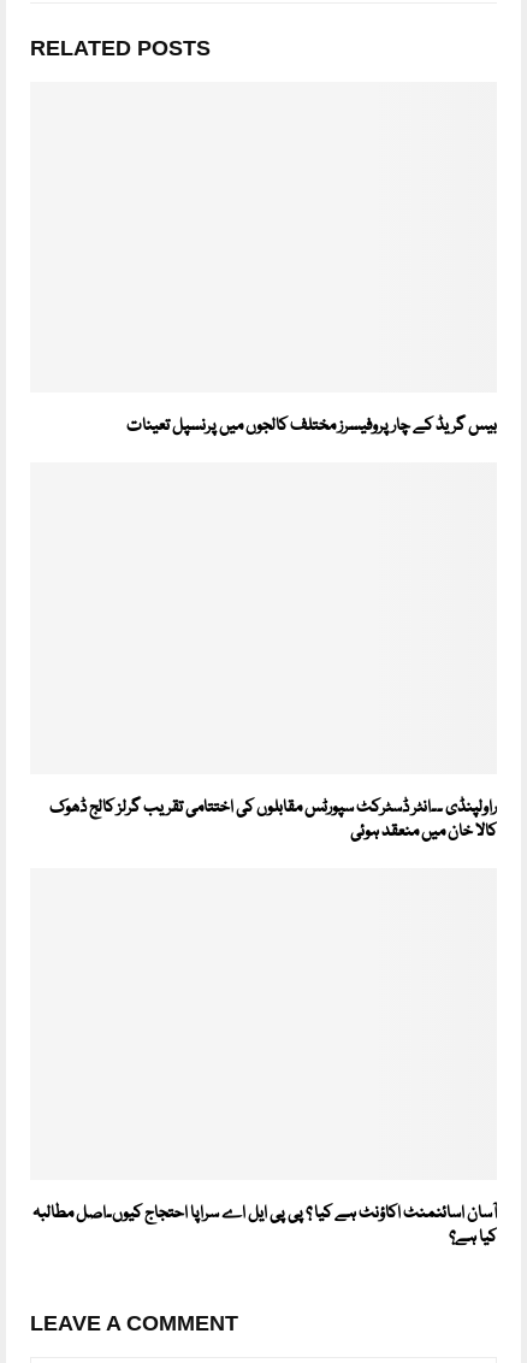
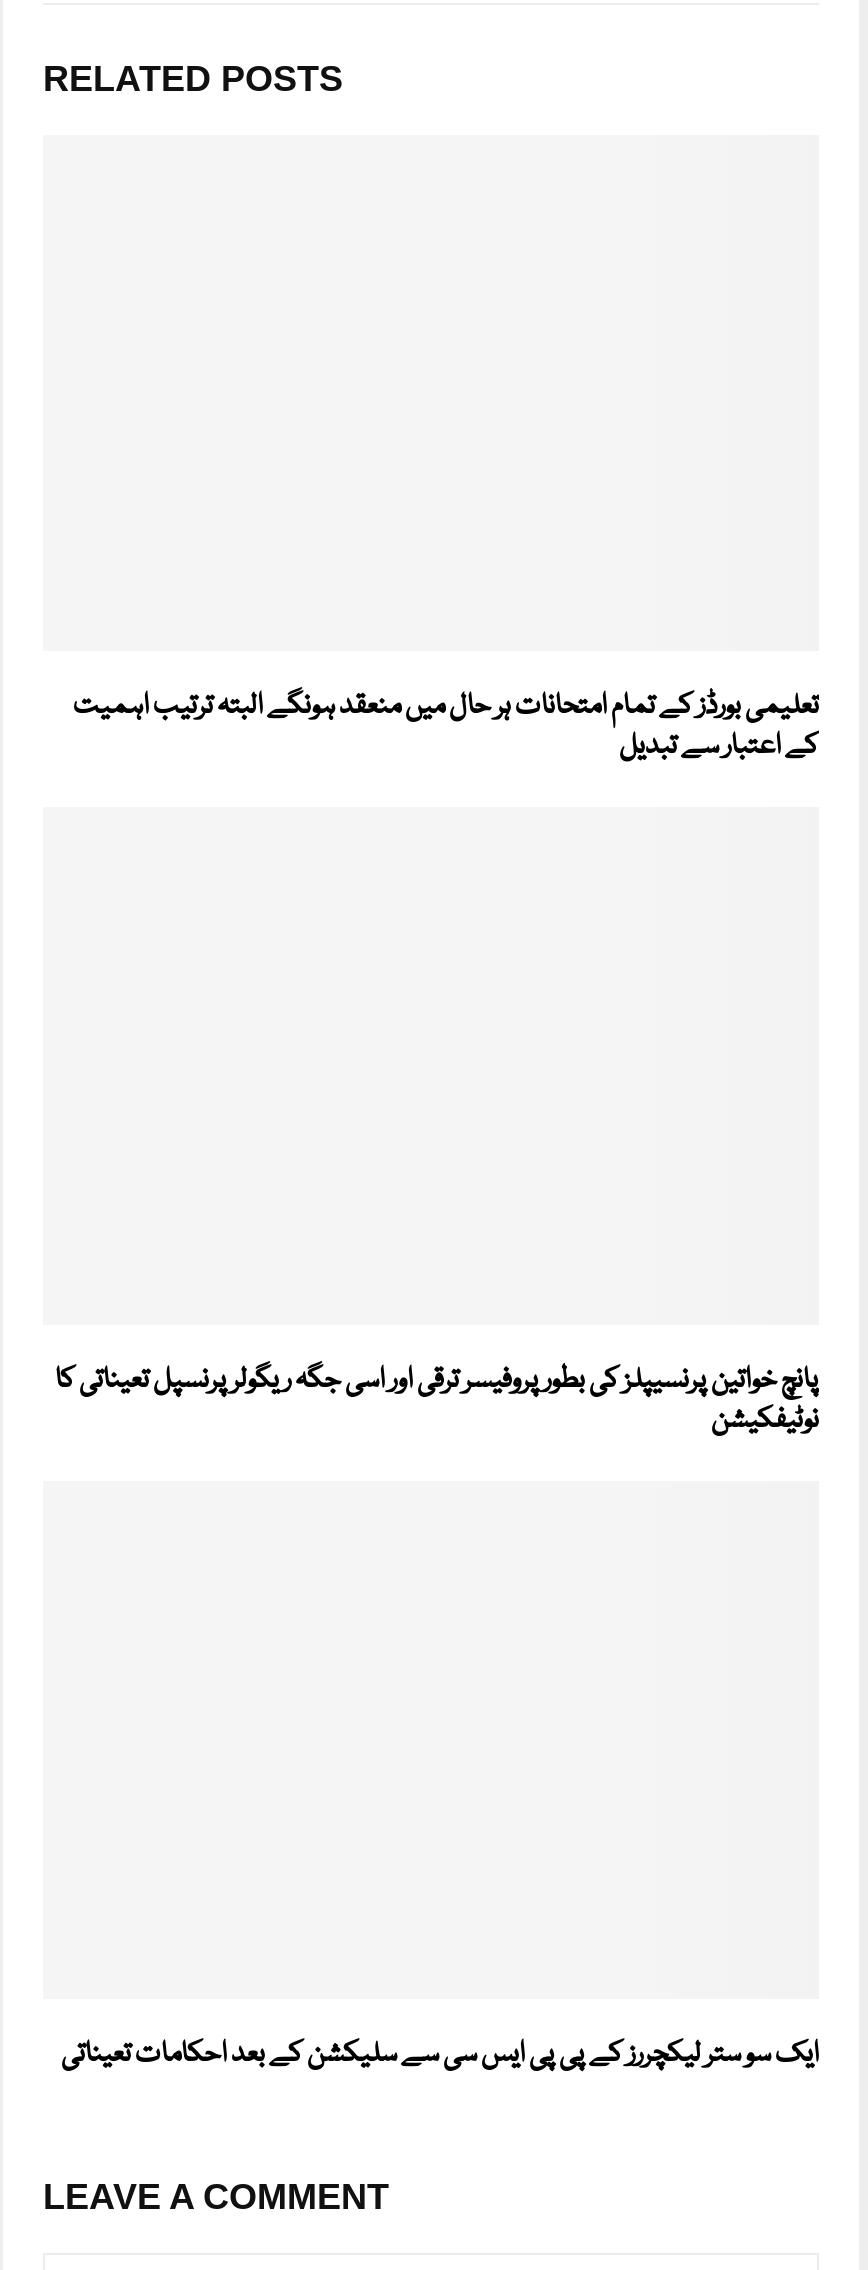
[126,413,497,440] بیس گریڈ کے چار پروفیسرز مختلف کالجوں میں پرنسپل تعینات -> [73,685,819,769] تعلیمی بورڈز کے تمام امتحانات ہر حال میں منعقد ہونگے البتہ ترتیب اہمیت | کے اعتبار سے تبدیل
[49,795,497,845] راولپنڈی ۔۔انٹر ڈسٹرکٹ سپورٹس مقابلوں کی اختتامی تقریب گرلز کالج ڈھوک | کالا خان میں منعقد ہوئی -> [55,1359,819,1443] پانچ خواتین پرنسیپلز کی بطور پروفیسر ترقی اور اسی جگہ ریگولر پرنسپل تعیناتی کا | نوٹیفکیشن
[32,1200,497,1251] آسان اسائنمنٹ اکاؤنٹ ہے کیا ؟ پی پی ایل اے سراپا احتجاج کیوں۔اصل مطالبہ | کیا ہے؟ -> [61,2032,819,2076] ایک سو ستر لیکچررز کے پی پی ایس سی سے سلیکشن کے بعد احکامات تعیناتی

